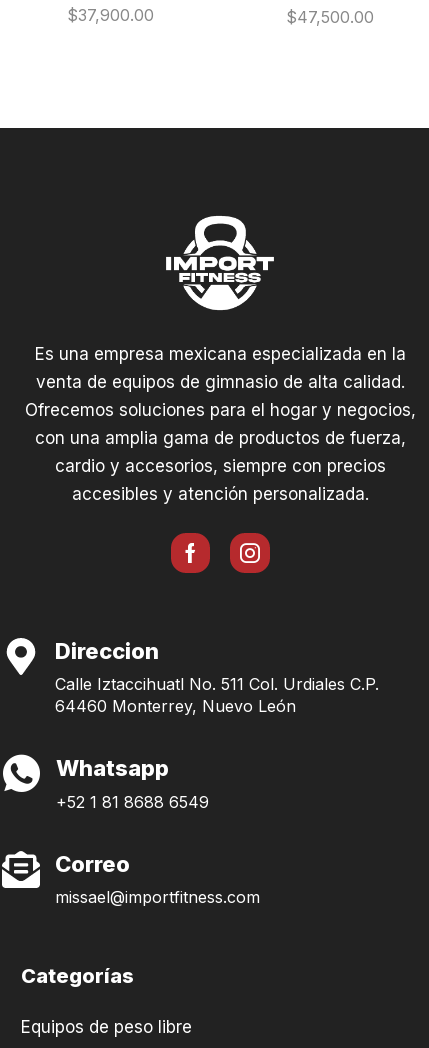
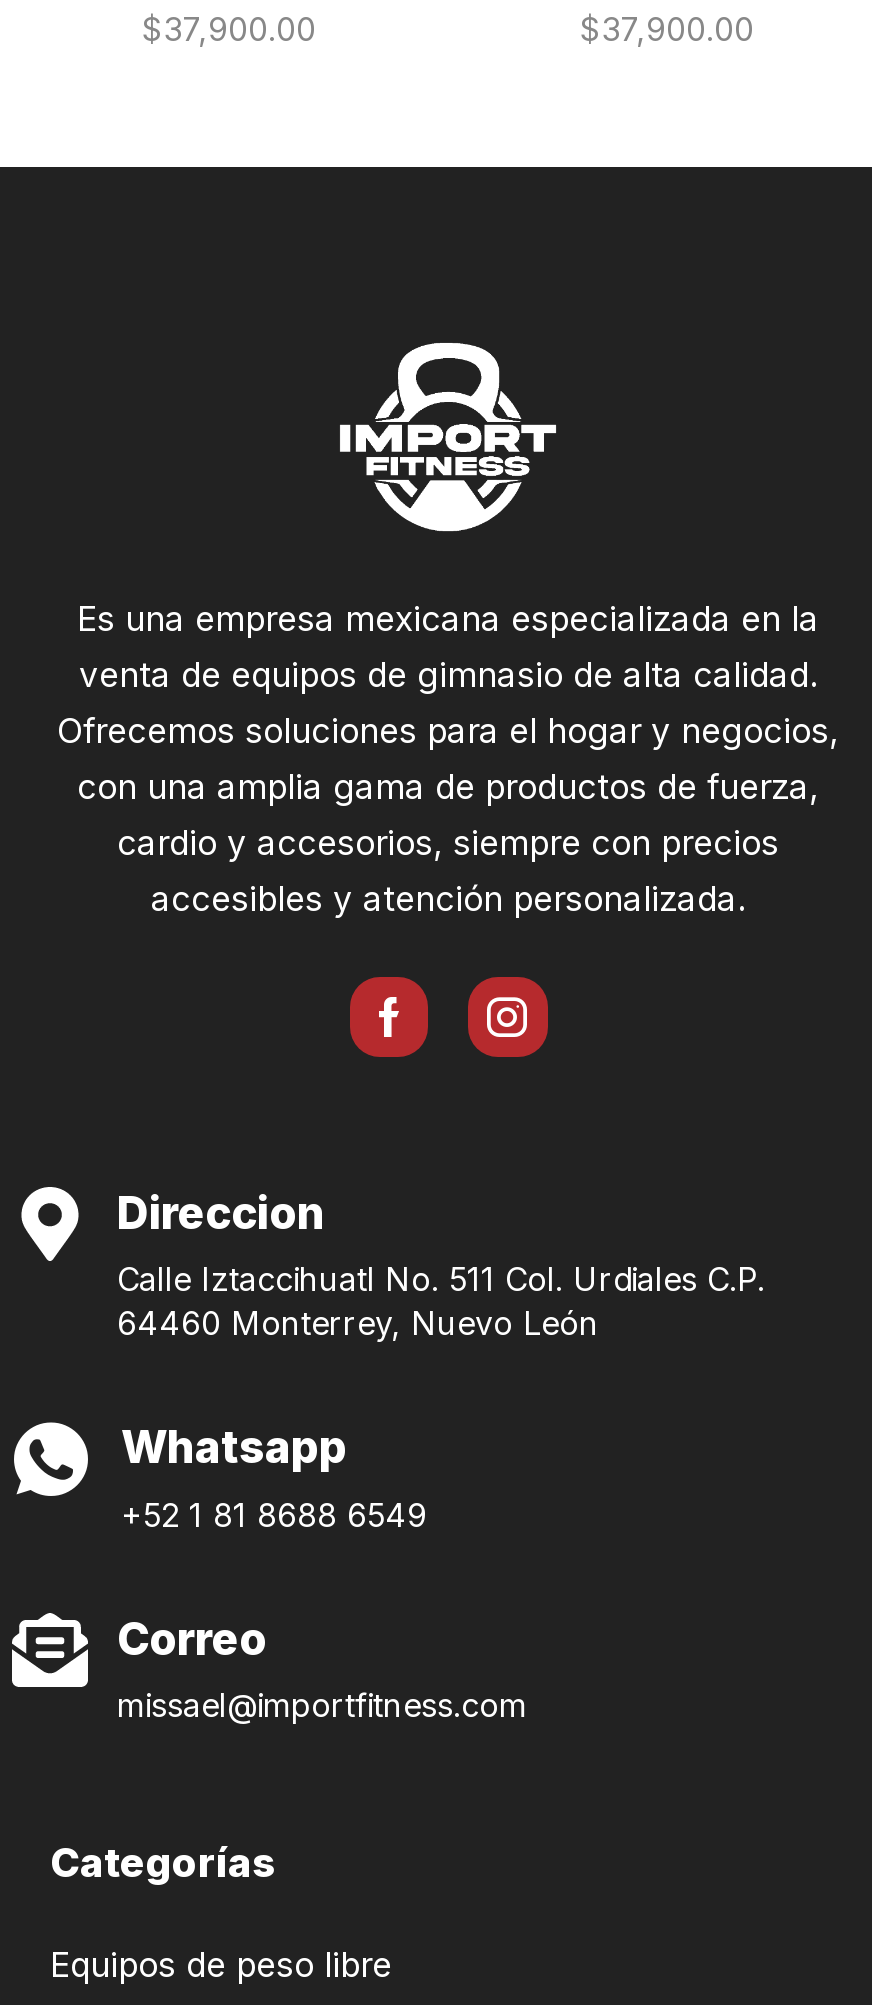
[285,7,373,27] $47,500.00 -> [580,10,754,50] $37,900.00

